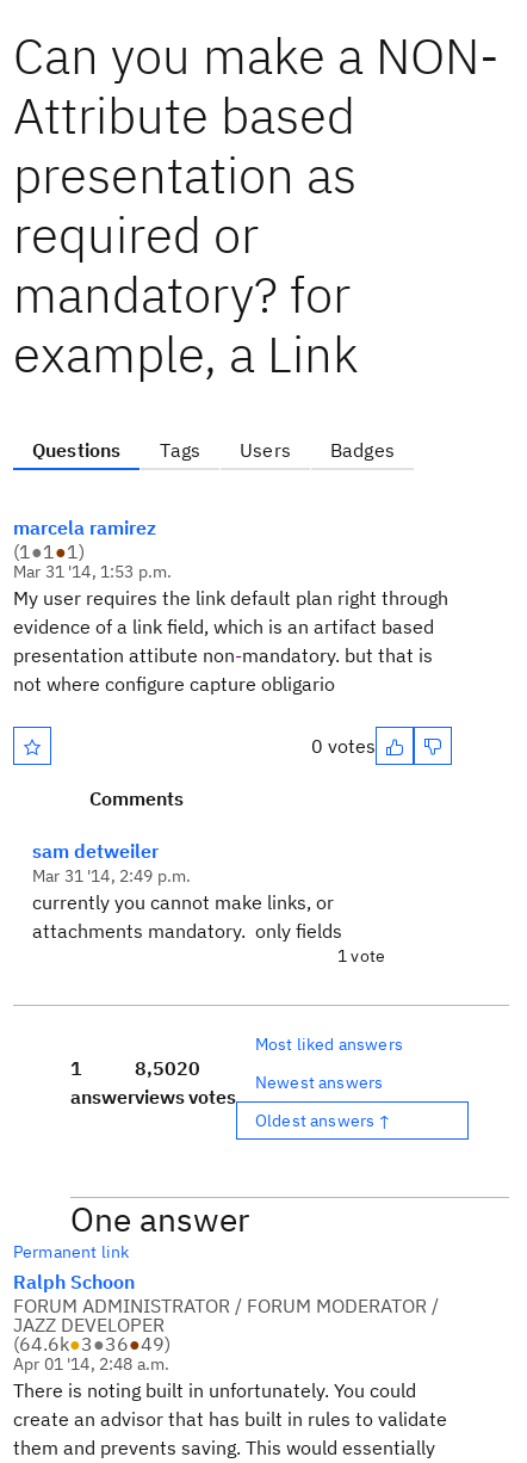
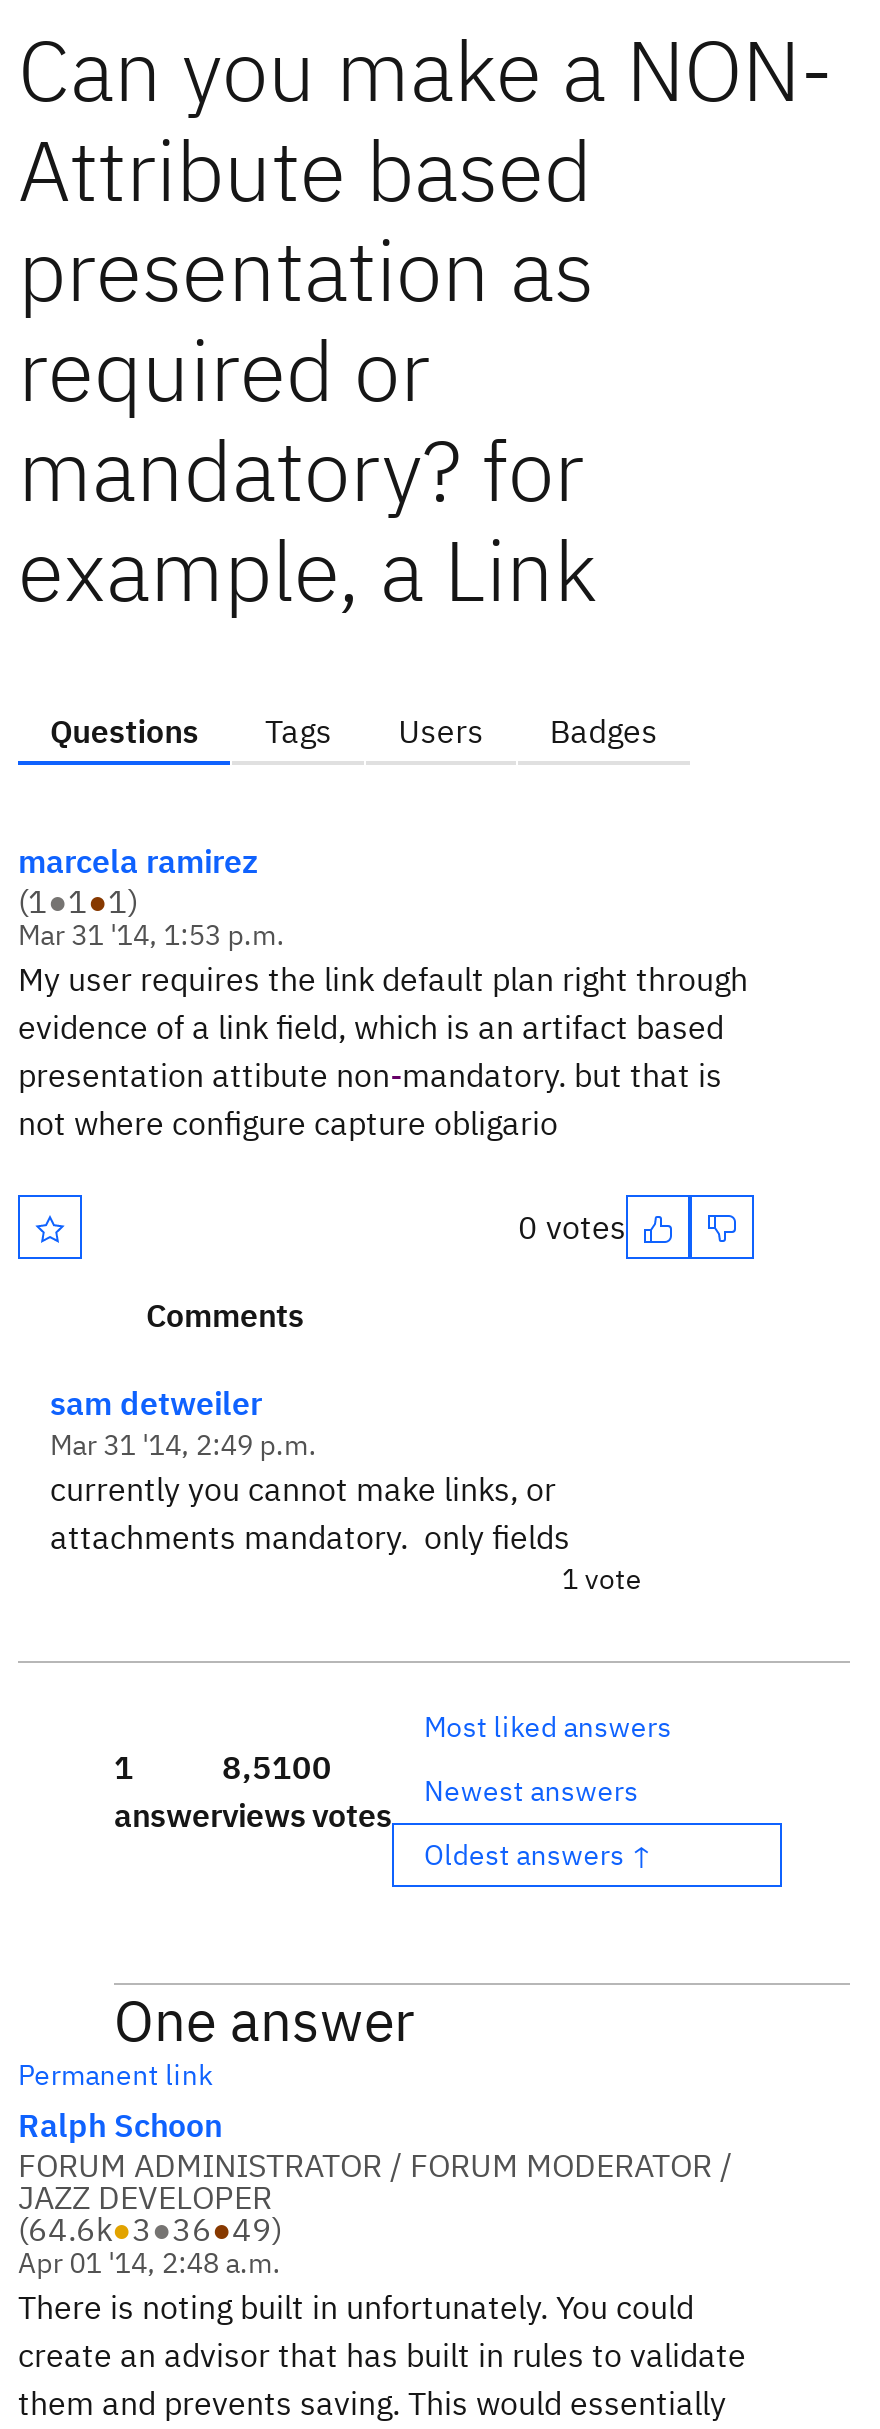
[135,1056,200,1080] 8,502 0 -> [222,1747,332,1787] 8,510 0

